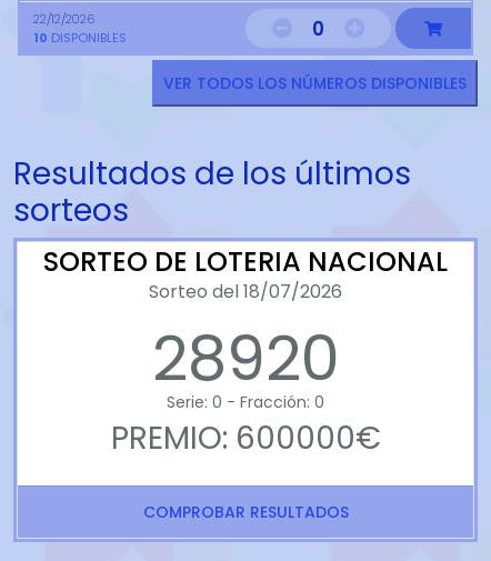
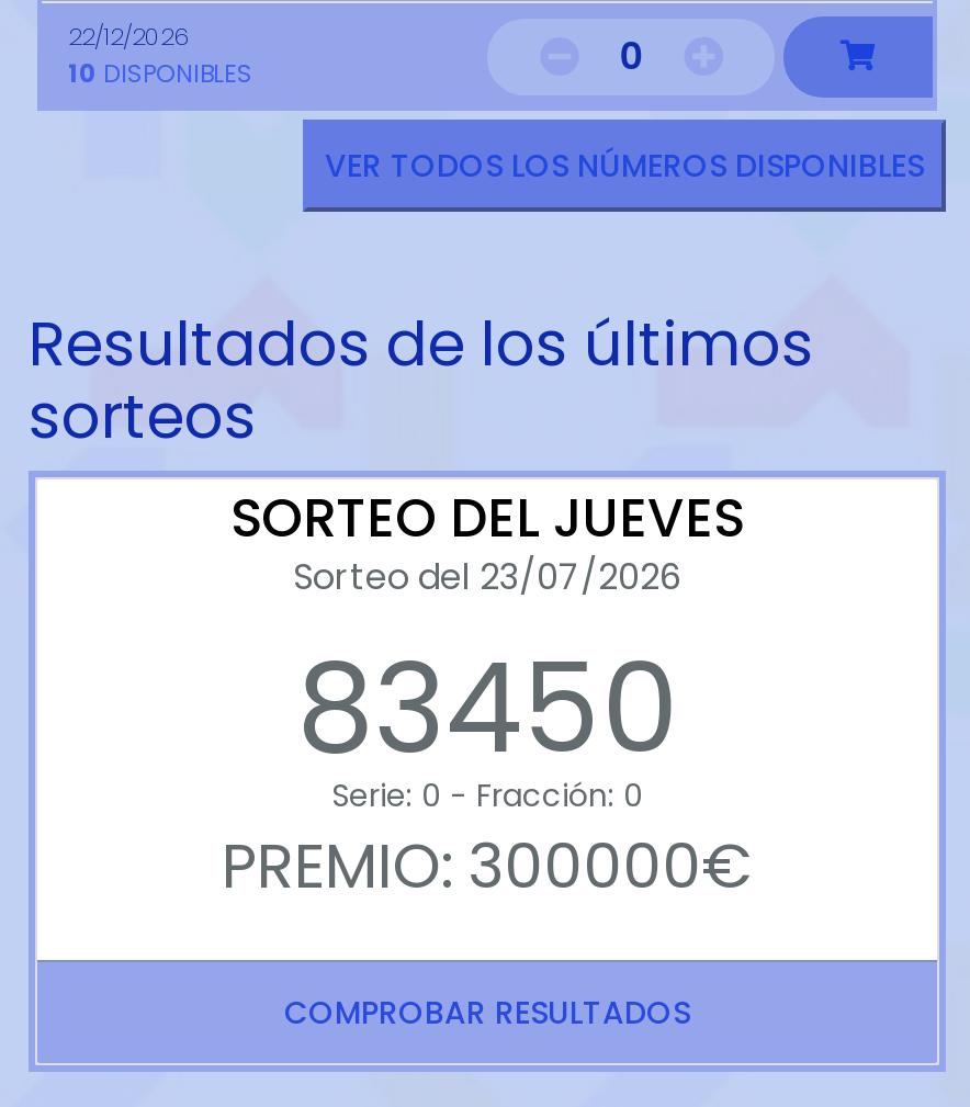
[43,244,448,402] SORTEO DE LOTERIA NACIONAL | Sorteo del 18/07/2026 | 28920 -> [230,481,744,795] SORTEO DEL JUEVES | Sorteo del 23/07/2026 | 83450
[111,417,380,460] PREMIO: 600000€ -> [222,824,753,909] PREMIO: 300000€

